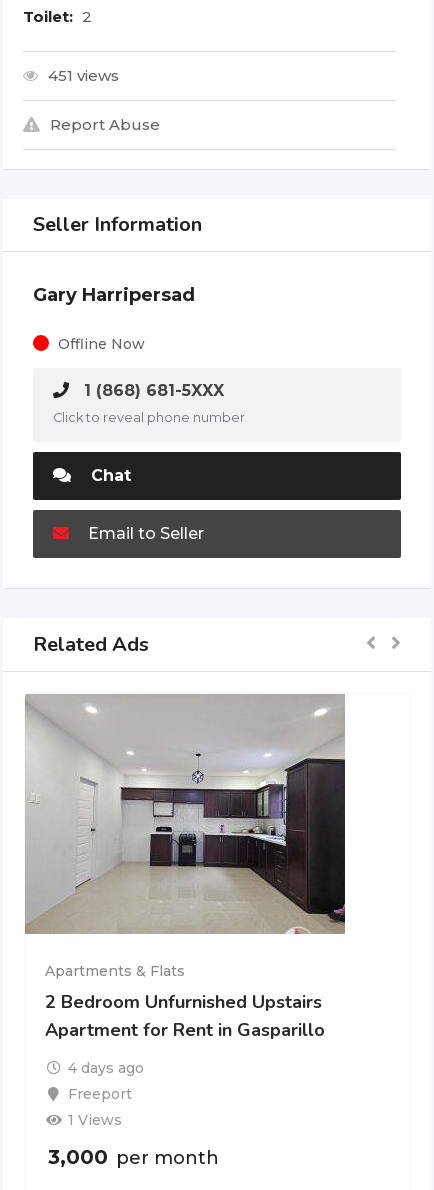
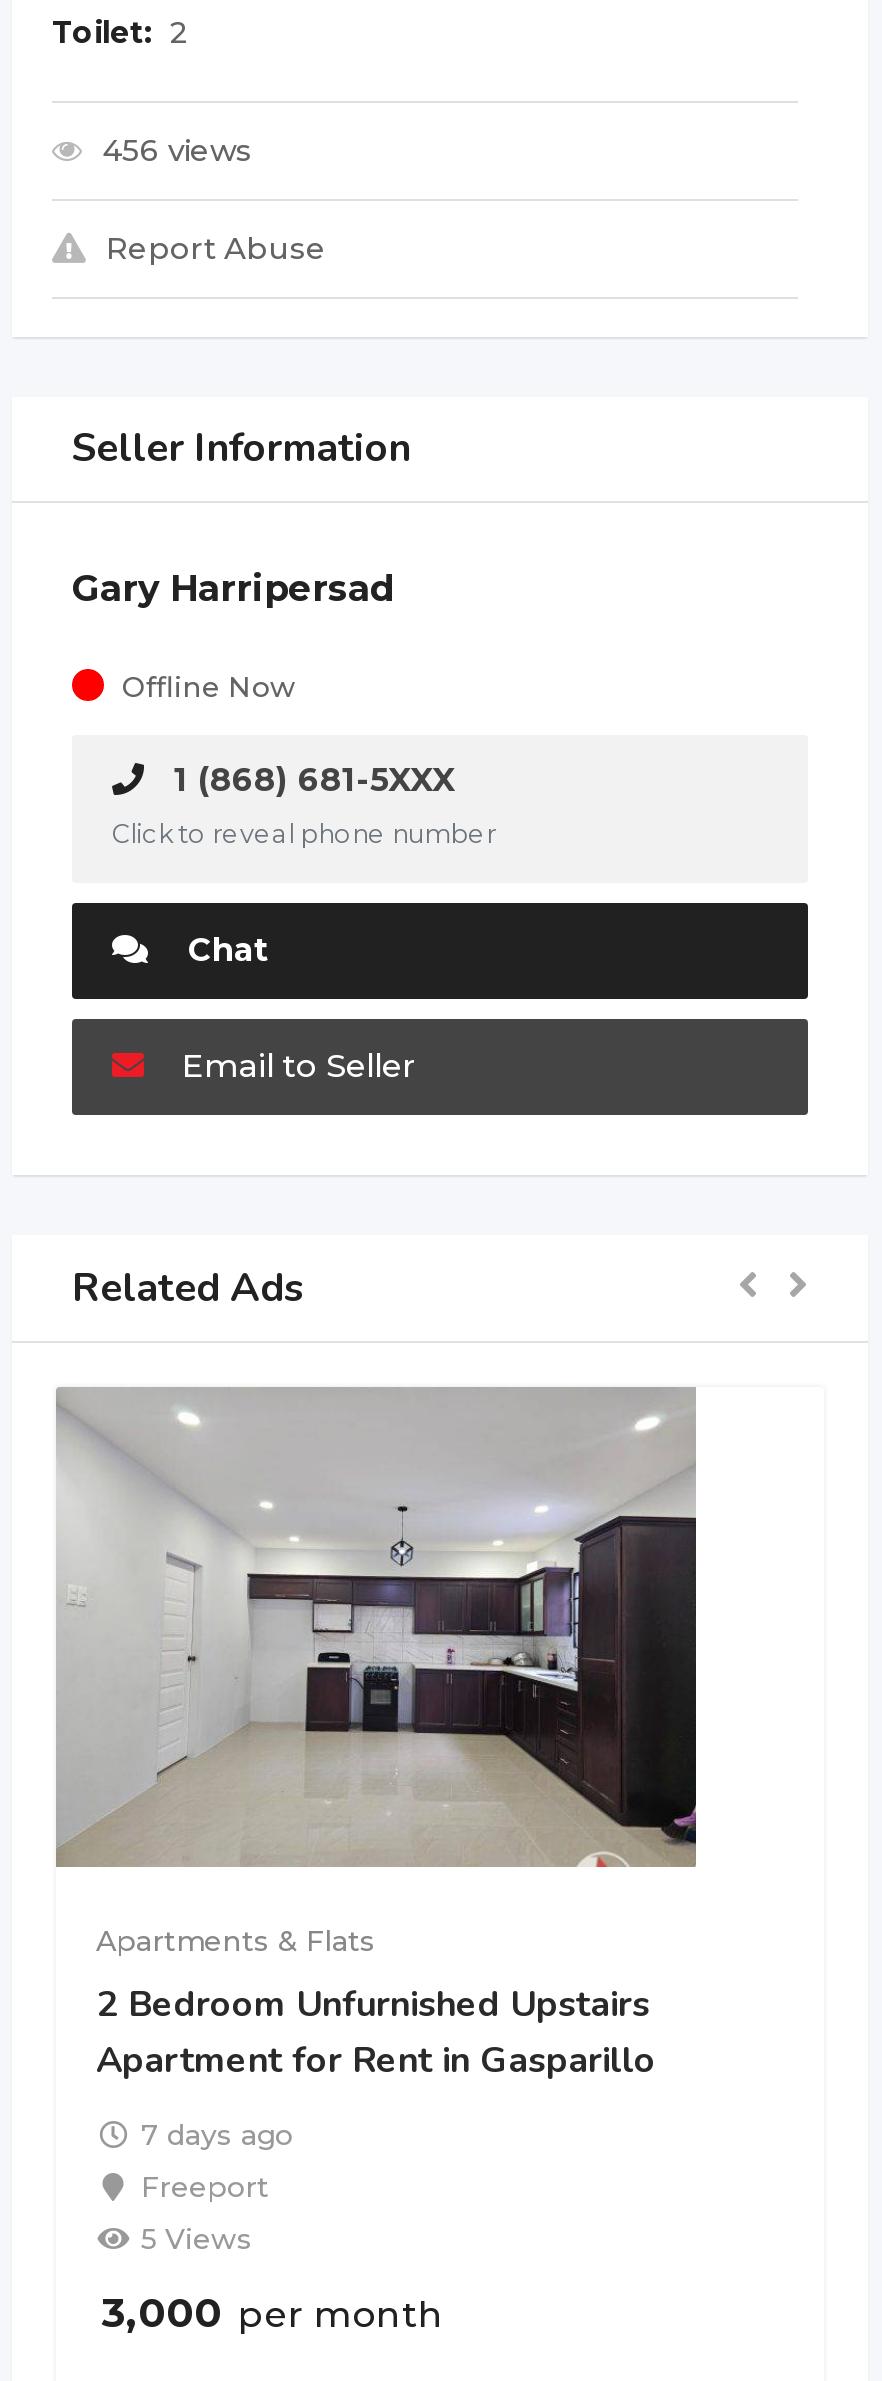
[48,66,119,85] 451 views -> [102,131,252,169] 456 views
[67,1059,143,1077] 4 days ago -> [141,2117,293,2153] 7 days ago
[67,1111,121,1129] 1 Views -> [141,2221,253,2257] 5 Views

